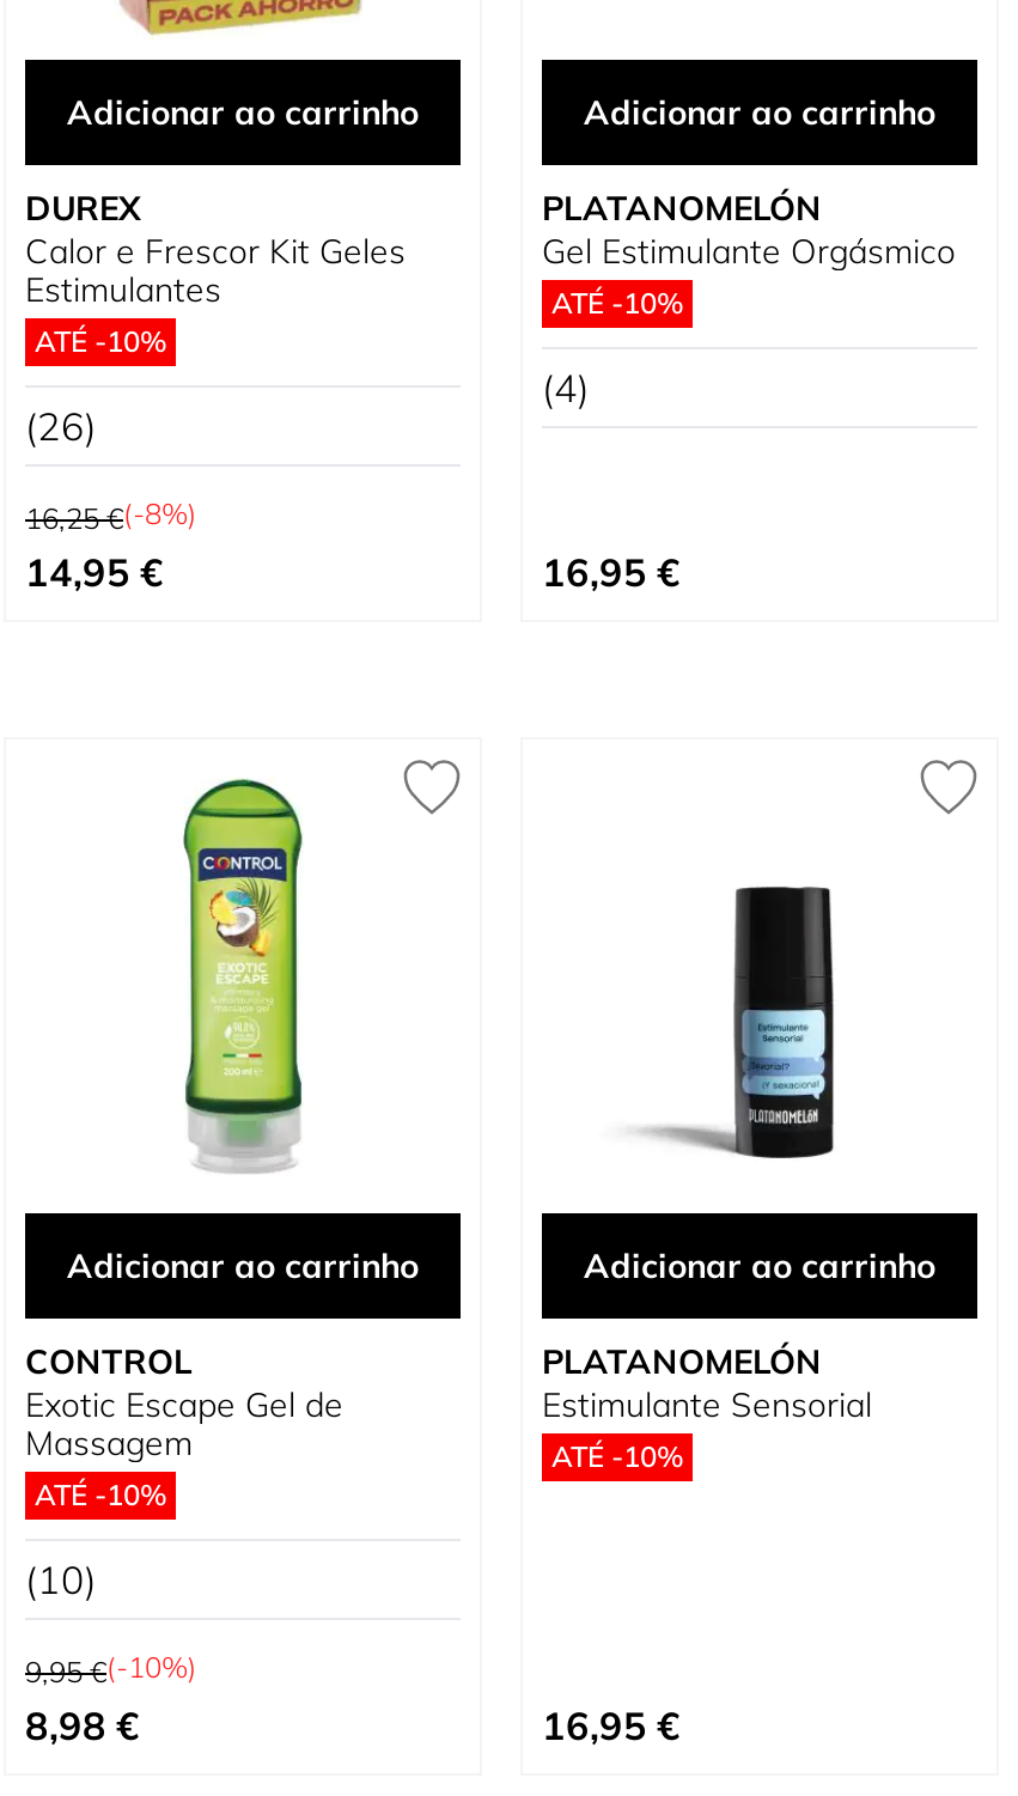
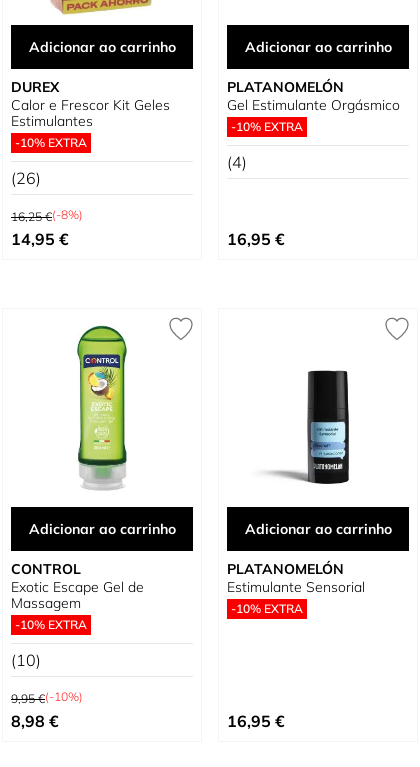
[551,285,683,321] ATÉ -10% -> [231,119,303,134] -10% EXTRA
[35,323,166,359] ATÉ -10% -> [15,135,87,150] -10% EXTRA
[551,1438,683,1474] ATÉ -10% -> [231,601,303,616] -10% EXTRA
[35,1477,166,1512] ATÉ -10% -> [15,617,87,632] -10% EXTRA

